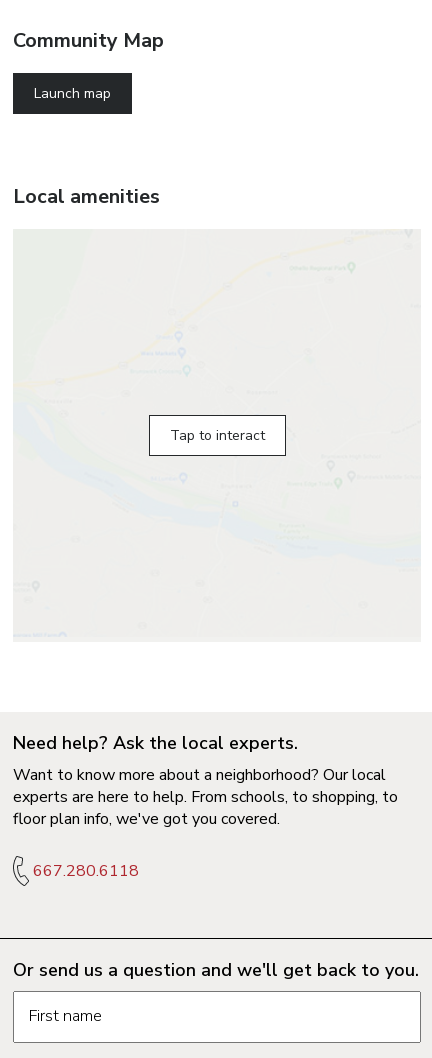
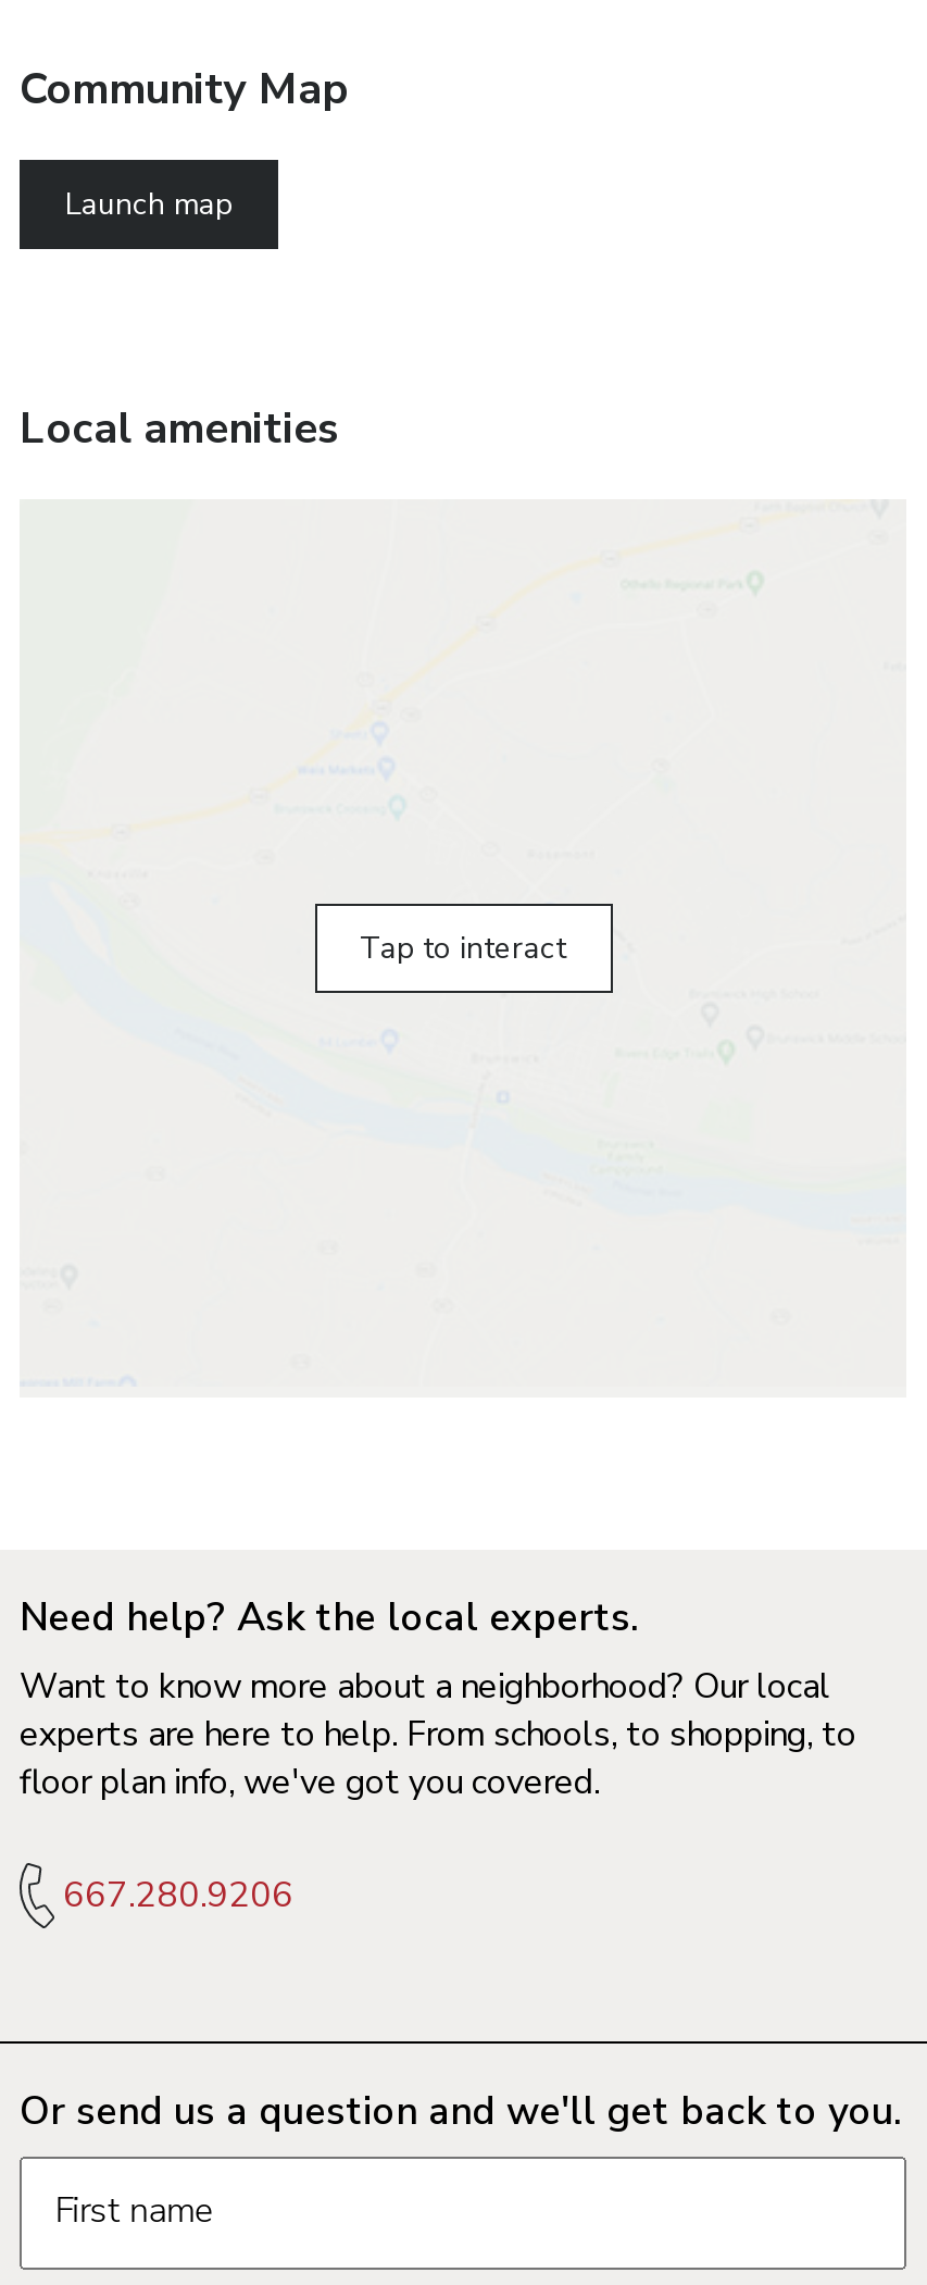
[33,860,139,882] 667.280.6118 -> [63,1872,293,1920] 667.280.9206

